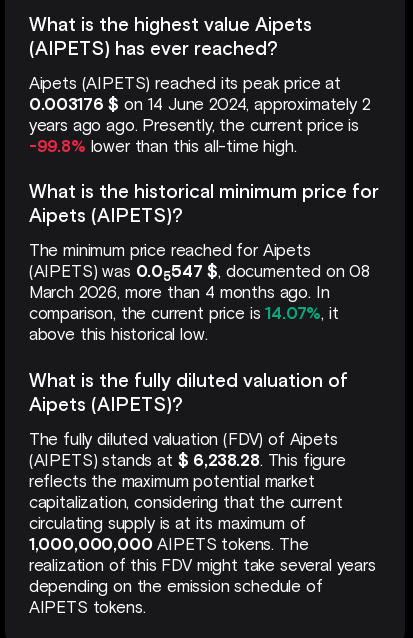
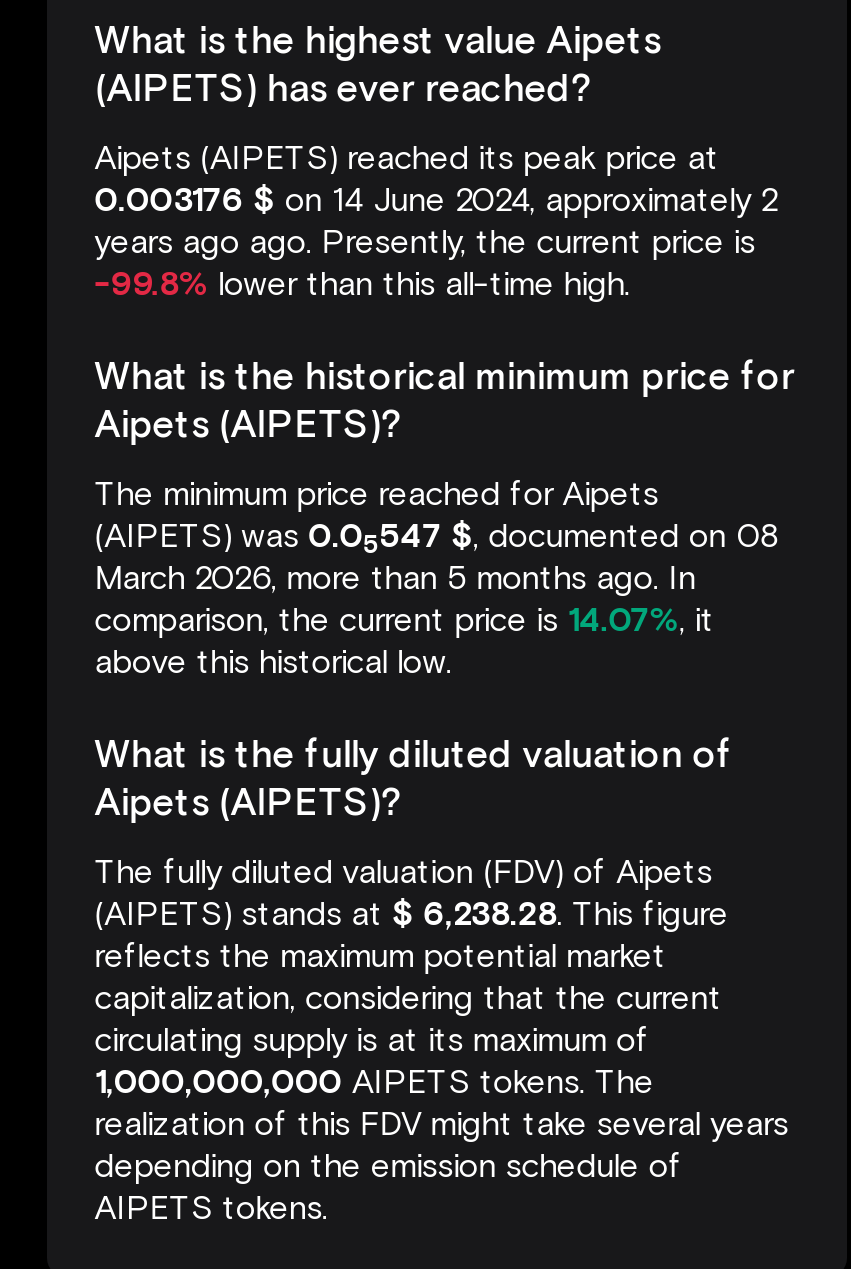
[29,282,329,303] March 2026, more than 4 months ago. In -> [95,558,696,600] March 2026, more than 5 months ago. In

